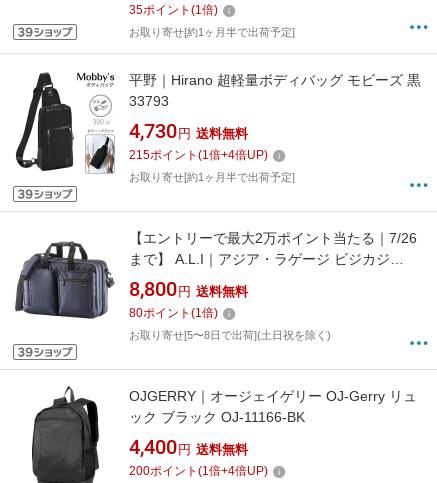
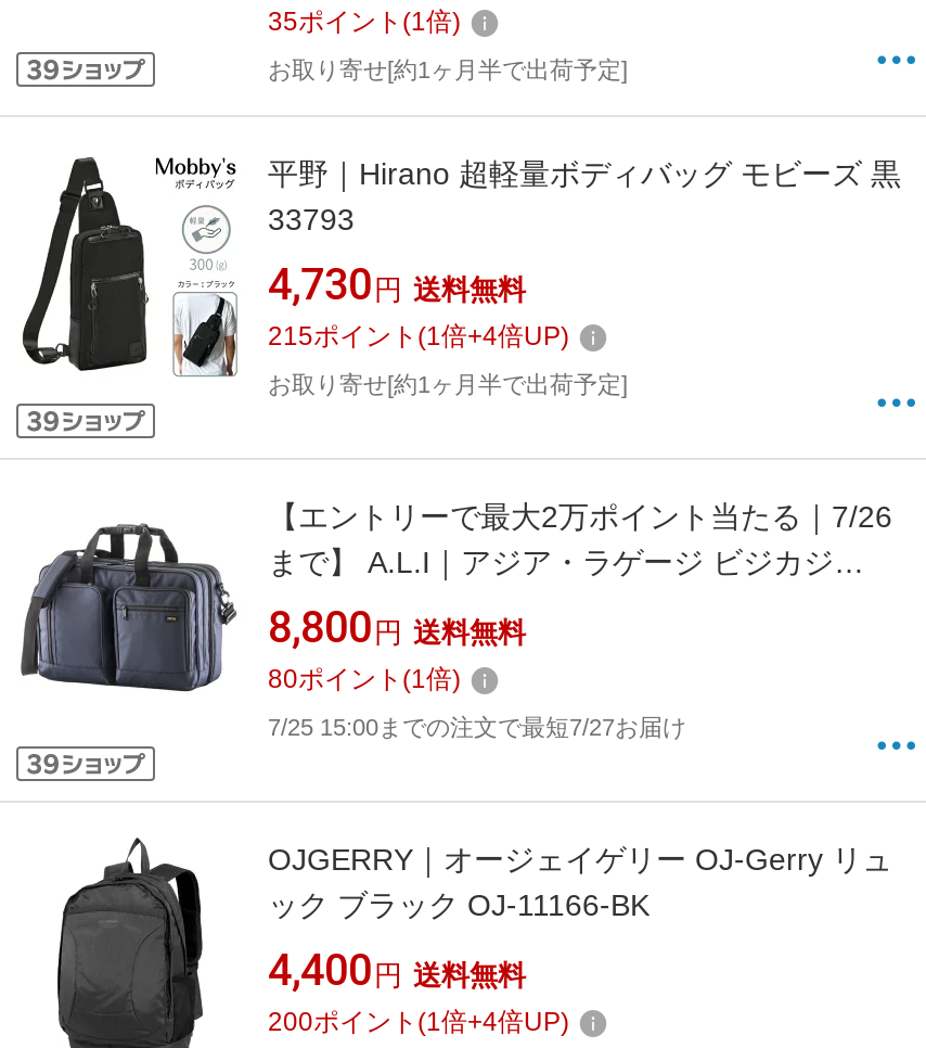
[129,329,331,341] お取り寄せ[5〜8日で出荷](土日祝を除く) -> [268,714,686,740] 7/25 15:00までの注文で最短7/27お届け

